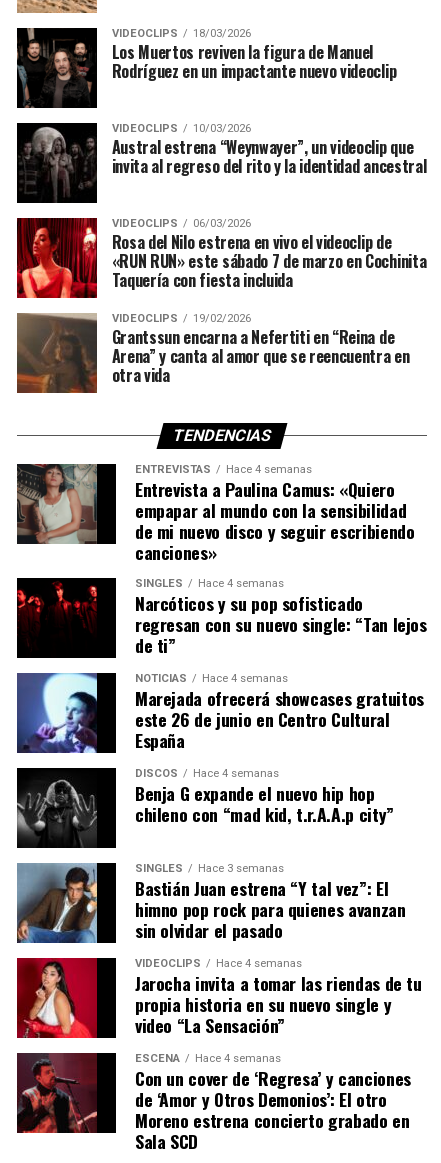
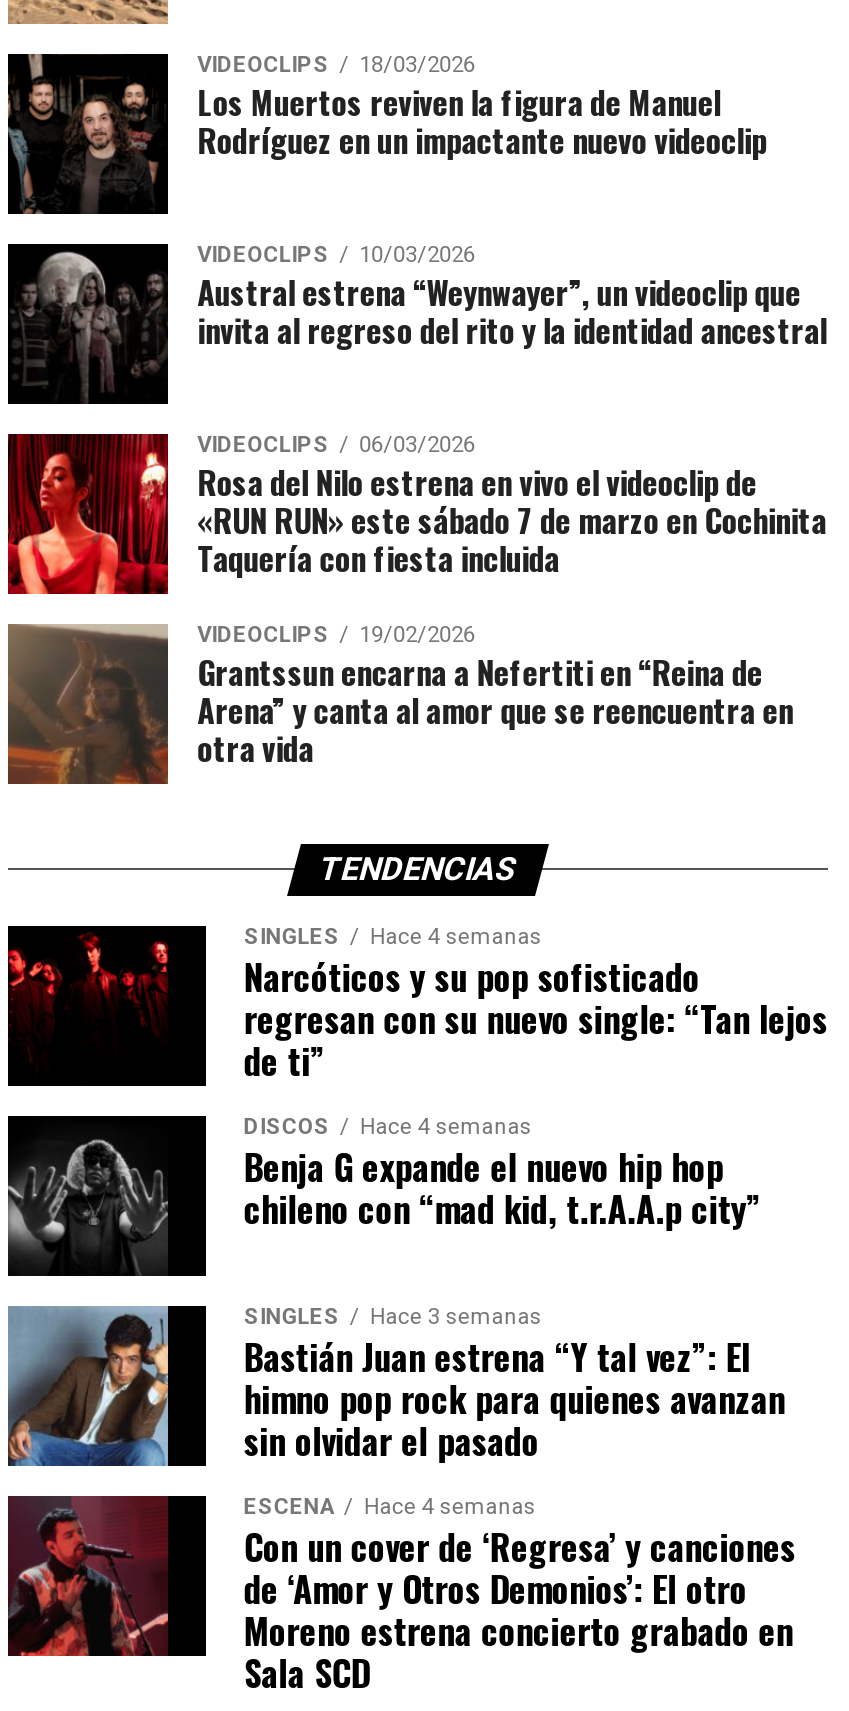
[16,463,414,565] [image] | ENTREVISTAS | Hace 4 semanas | Entrevista a Paulina Camus: «Quiero | empapar al mundo con la sensibilidad | de mi nuevo disco y seguir escribiendo | canciones» -> none
[16,672,424,754] [image] | NOTICIAS | Hace 4 semanas | Marejada ofrecerá showcases gratuitos | este 26 de junio en Centro Cultural | España -> none
[17,957,422,1039] [image] | VIDEOCLIPS | Hace 4 semanas | Jarocha invita a tomar las riendas de tu | propia historia en su nuevo single y | video “La Sensación” -> none

